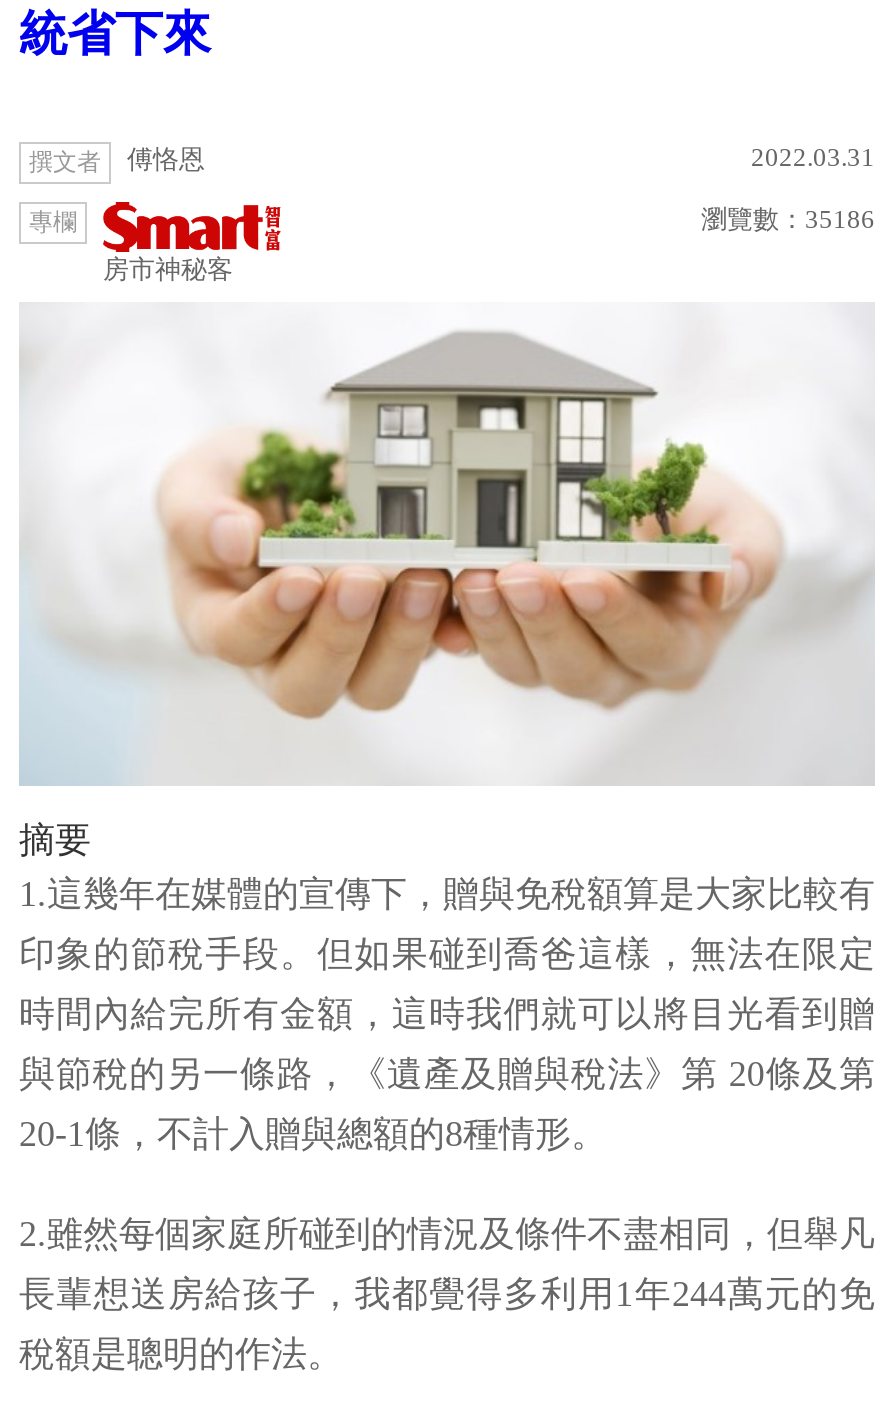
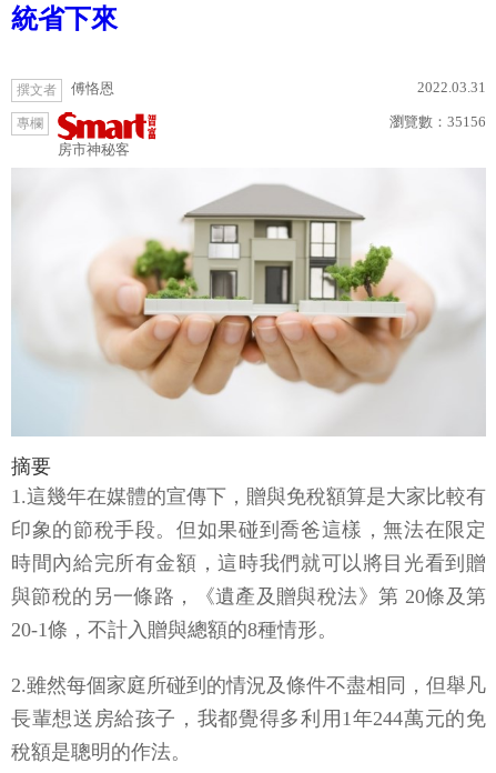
[701,204,875,234] 瀏覽數：35186 -> [389,113,486,130] 瀏覽數：35156

